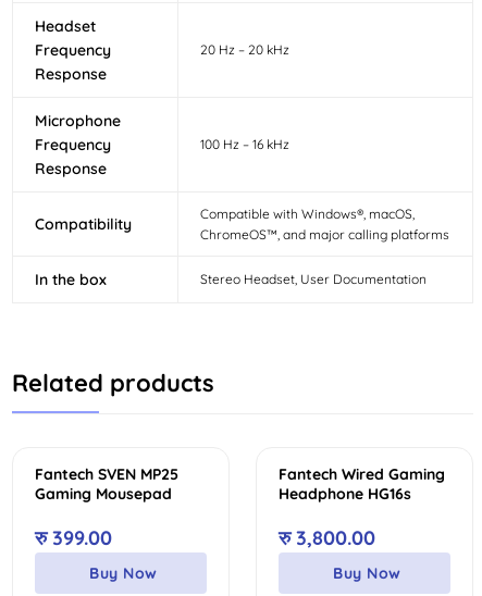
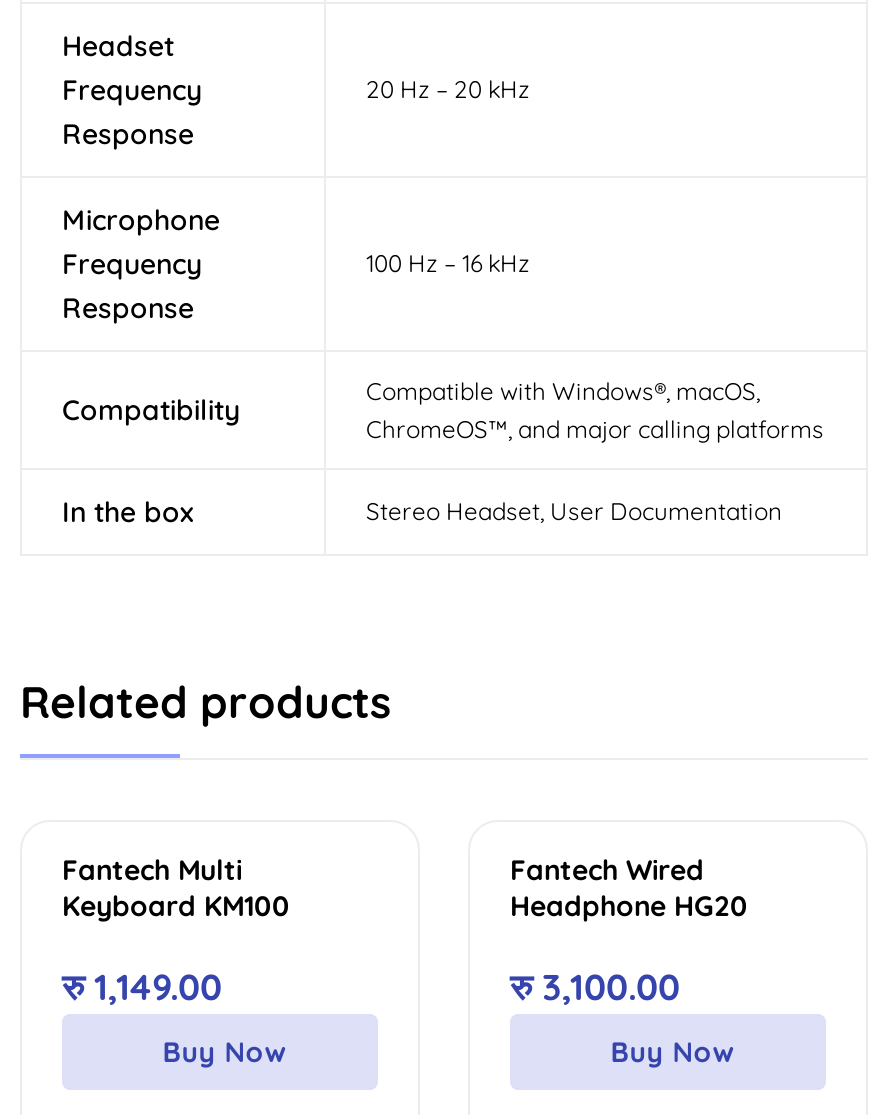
[35,464,178,504] Fantech SVEN MP25 | Gaming Mousepad -> [62,852,290,924] Fantech Multi | Keyboard KM100
[279,464,445,504] Fantech Wired Gaming | Headphone HG16s -> [510,852,748,924] Fantech Wired | Headphone HG20
[35,525,112,550] रु 399.00 -> [62,964,222,1010] रु 1,149.00
[279,525,375,550] रु 3,800.00 -> [510,964,680,1010] रु 3,100.00

